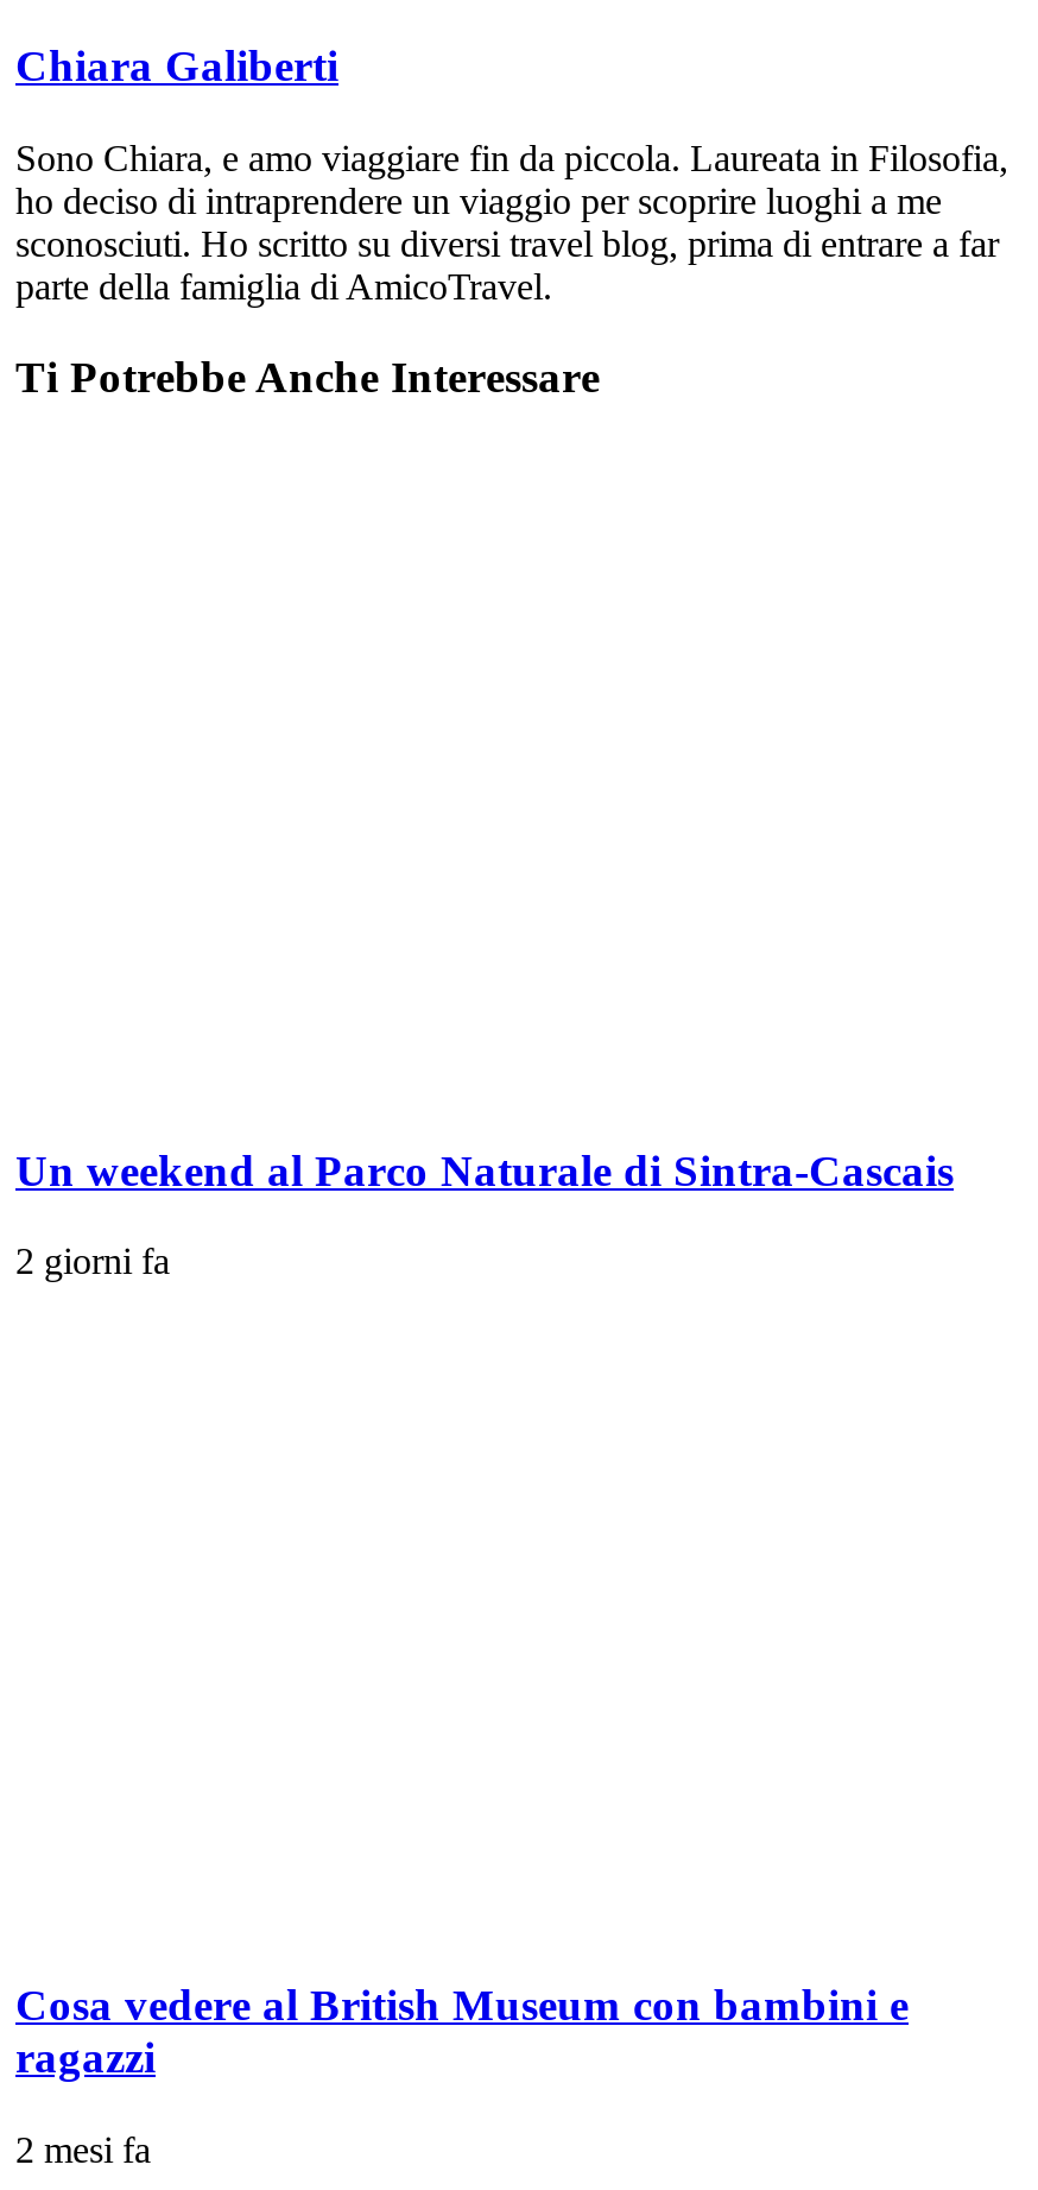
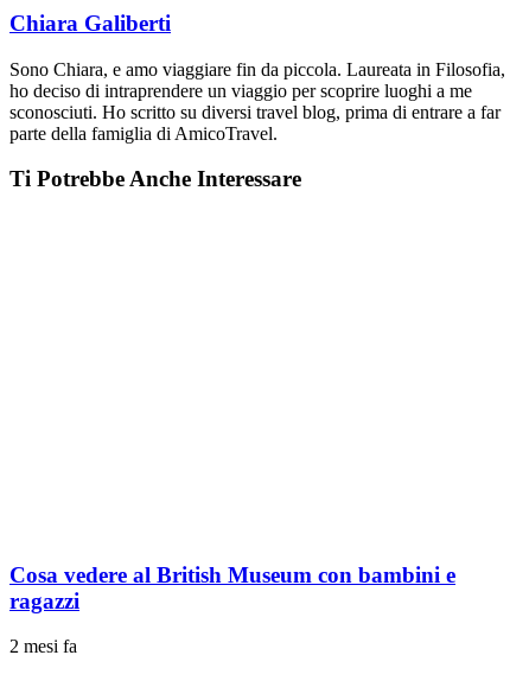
[15,1145,954,1282] Un weekend al Parco Naturale di Sintra‑Cascais | 2 giorni fa -> none

